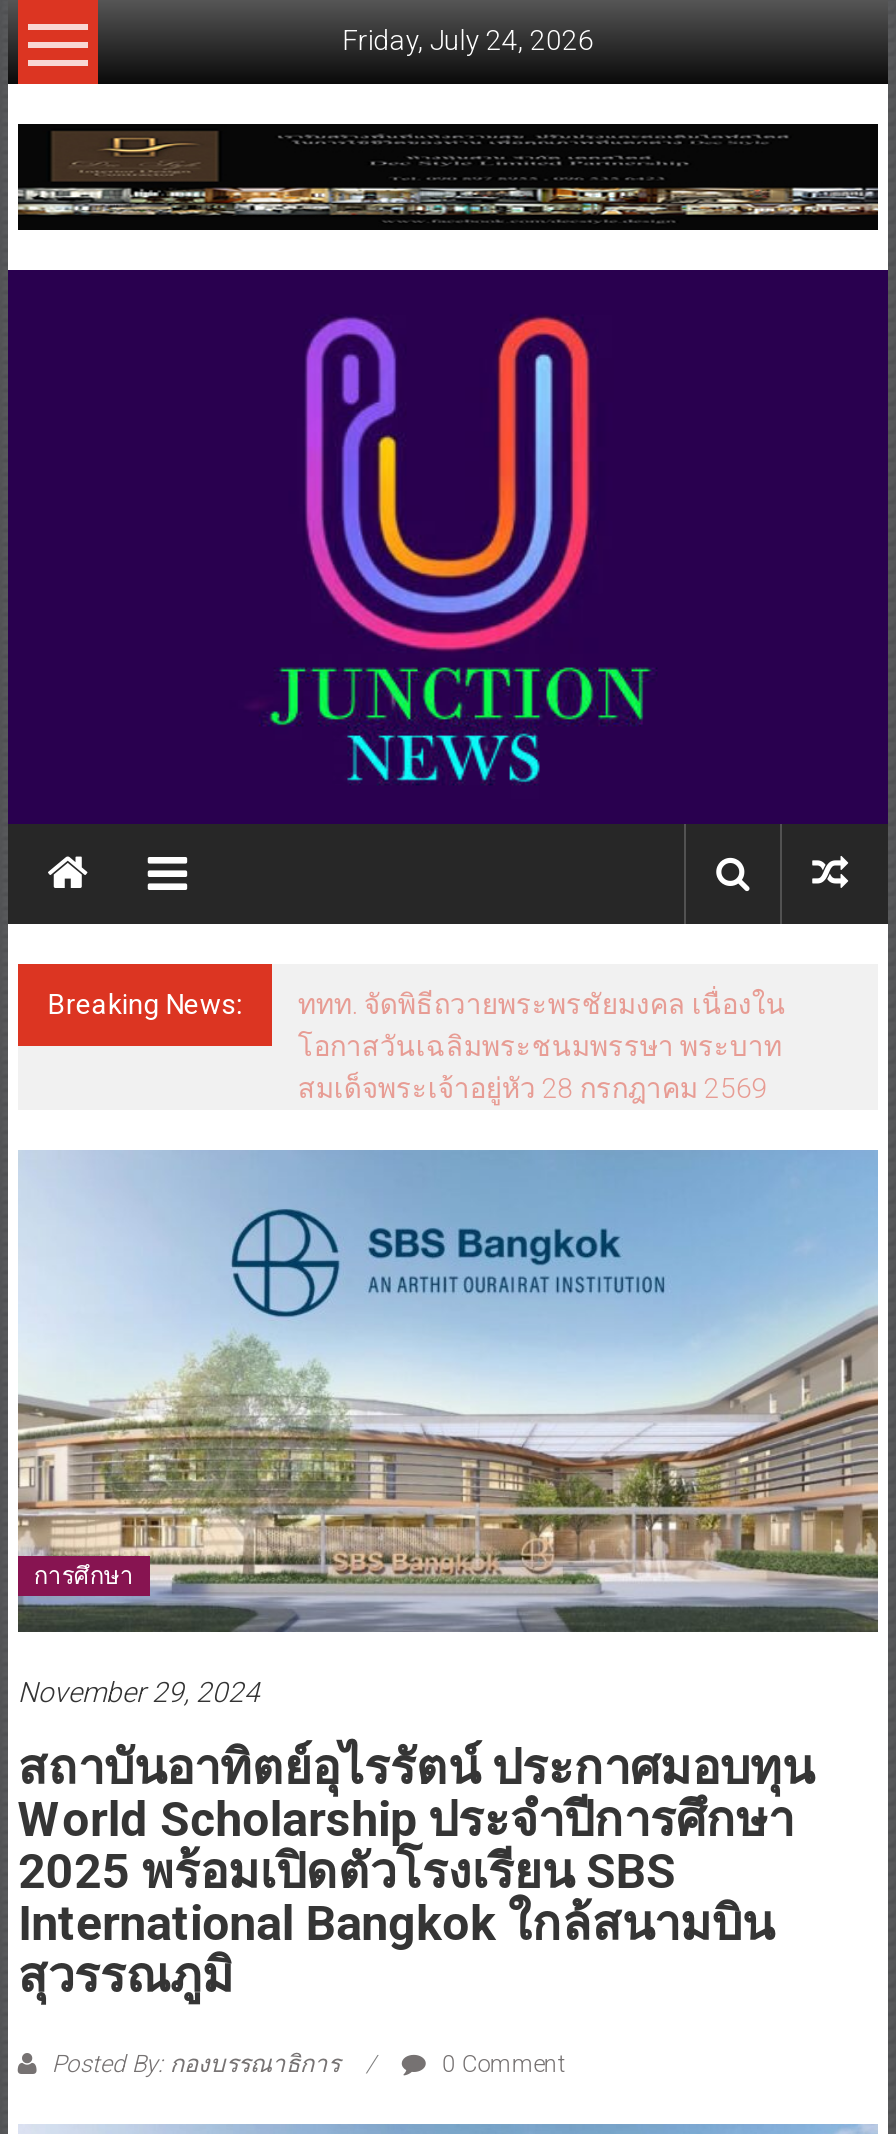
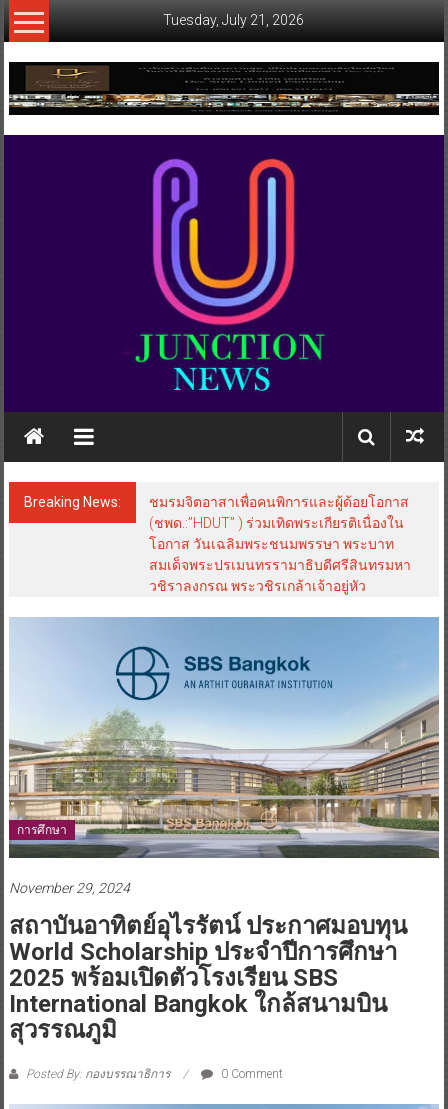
[342,24,594,56] Friday, July 24, 2026 -> [163,12,304,28] Tuesday, July 21, 2026
[298,988,786,1104] ททท. จัดพิธีถวายพระพรชัยมงคล เนื่องใน | โอกาสวันเฉลิมพระชนมพรรษา พระบาท | สมเด็จพระเจ้าอยู่หัว 28 กรกฎาคม 2569 -> [149,494,411,594] ชมรมจิตอาสาเพื่อคนพิการและผู้ด้อยโอกาส | (ชพด.:”HDUT” ) ร่วมเทิดพระเกียรติเนื่องใน | โอกาส วันเฉลิมพระชนมพรรษา พระบาท | สมเด็จพระปรเมนทรรามาธิบดีศรีสินทรมหา | วชิราลงกรณ พระวชิรเกล้าเจ้าอยู่หัว

